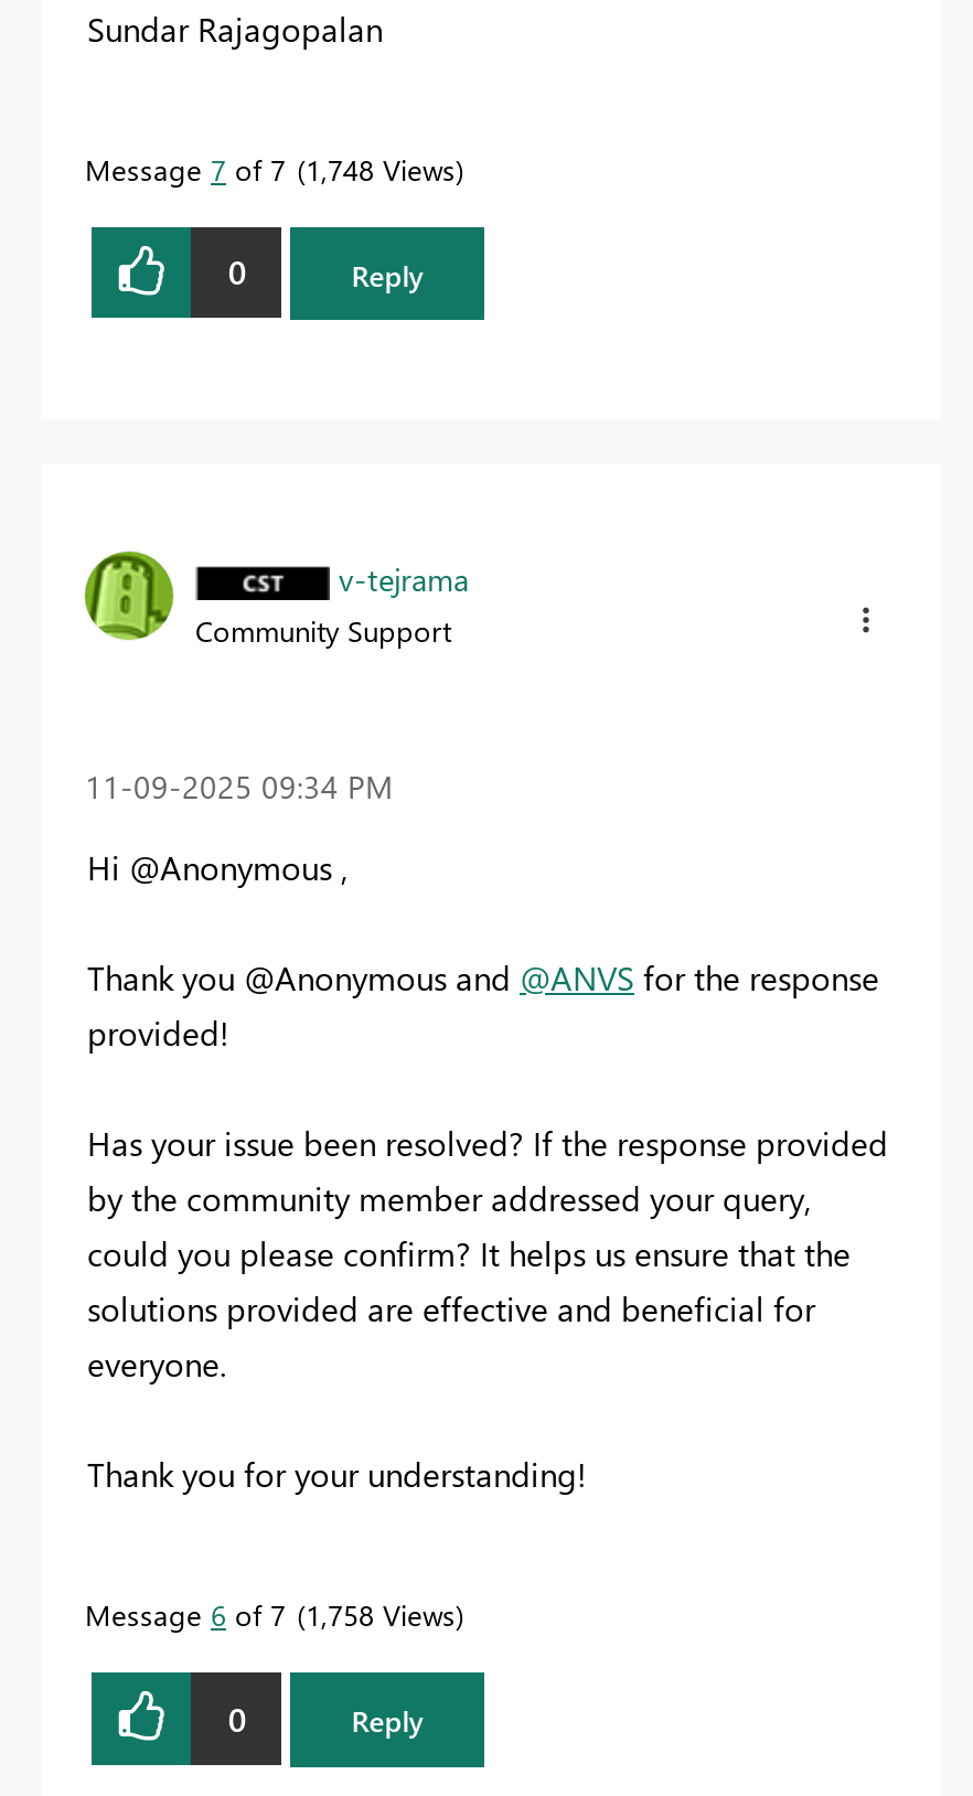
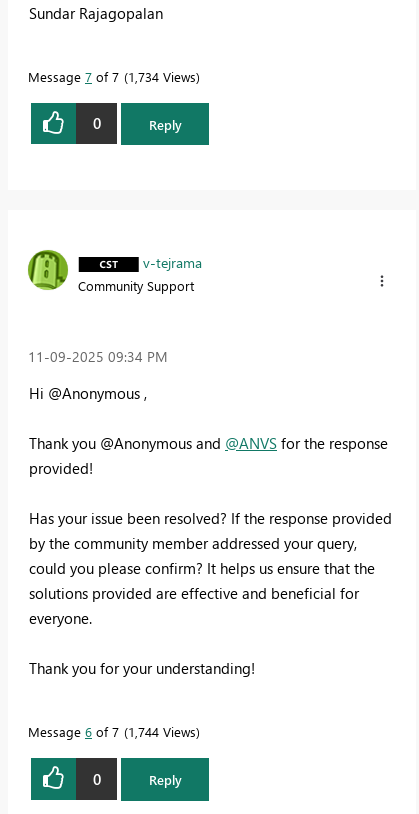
[85,150,456,187] Message 7 of 7 1,748 Views -> [28,68,196,85] Message 7 of 7 1,734 Views
[85,1596,456,1634] Message 6 of 7 1,758 Views -> [28,723,196,740] Message 6 of 7 1,744 Views

